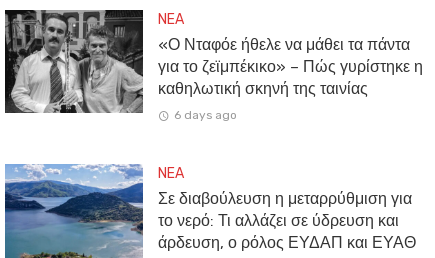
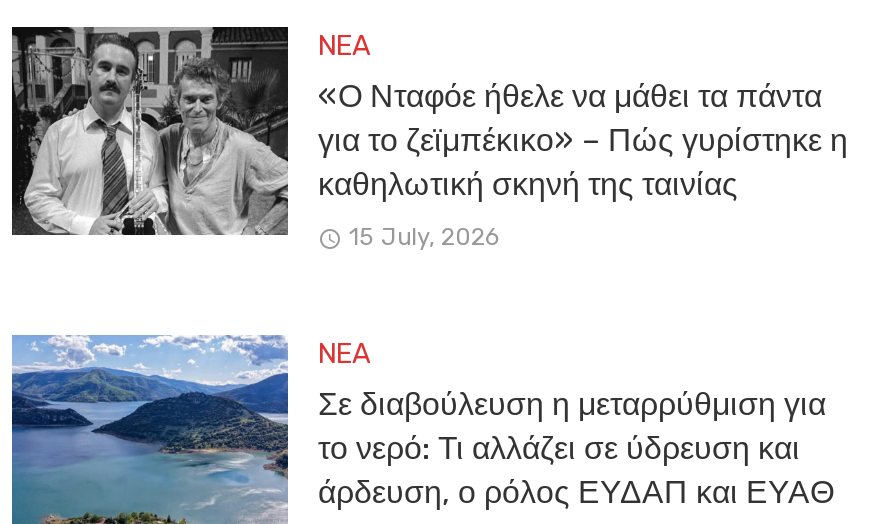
[173,108,236,122] 6 days ago -> [349,224,499,252] 15 July, 2026

